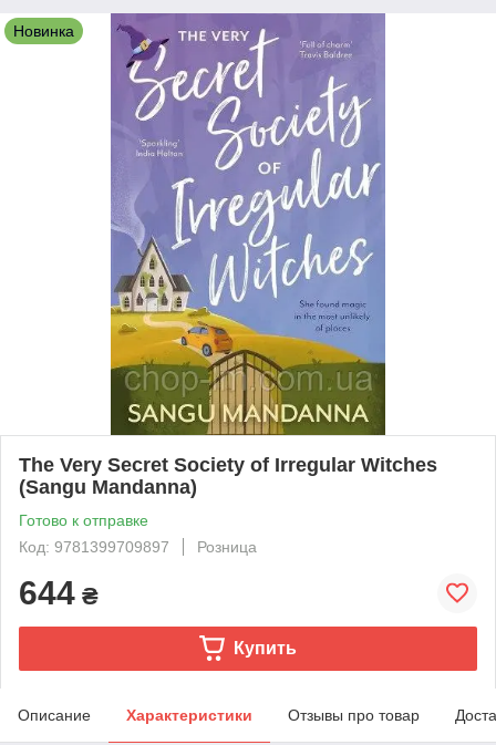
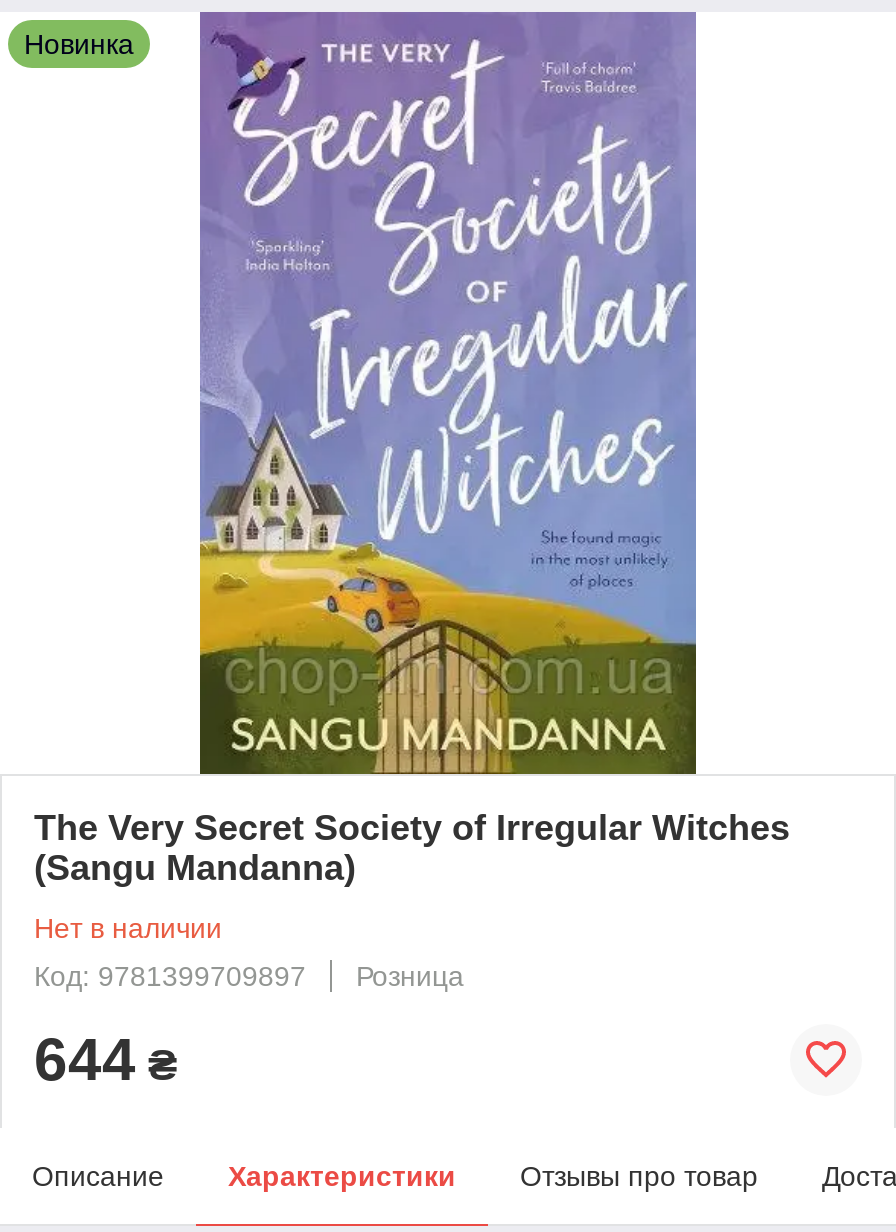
[19,511,148,529] Готово к отправке -> [34,912,222,944] Нет в наличии
[233,639,297,657] Купить -> none

